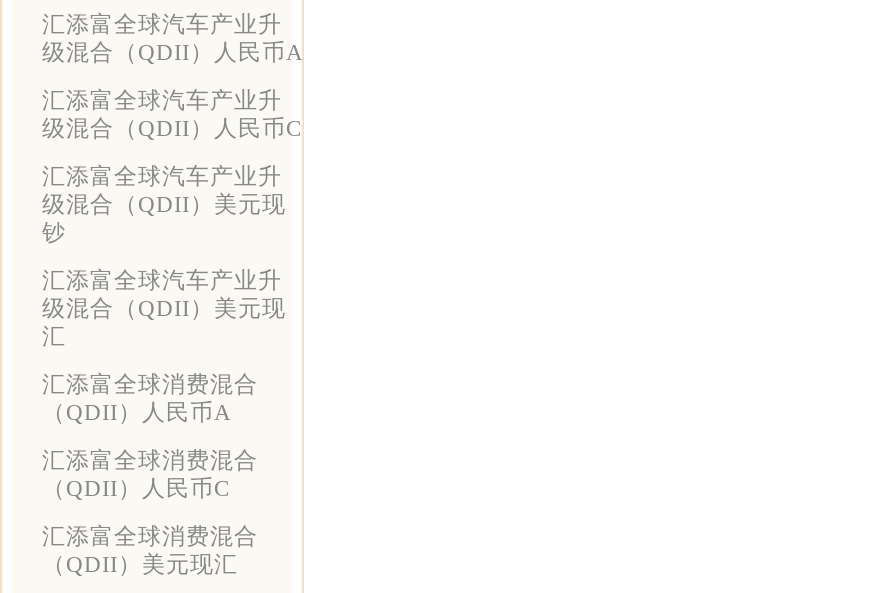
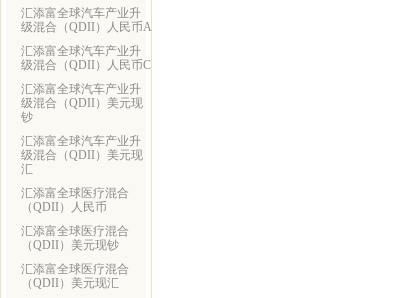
[42,372,258,424] 汇添富全球消费混合 | （QDII）人民币A -> [21,187,129,213] 汇添富全球医疗混合 | （QDII）人民币
[42,448,258,500] 汇添富全球消费混合 | （QDII）人民币C -> [21,225,129,251] 汇添富全球医疗混合 | （QDII）美元现钞
[42,524,258,548] 汇添富全球消费混合 -> [21,263,129,275] 汇添富全球医疗混合

